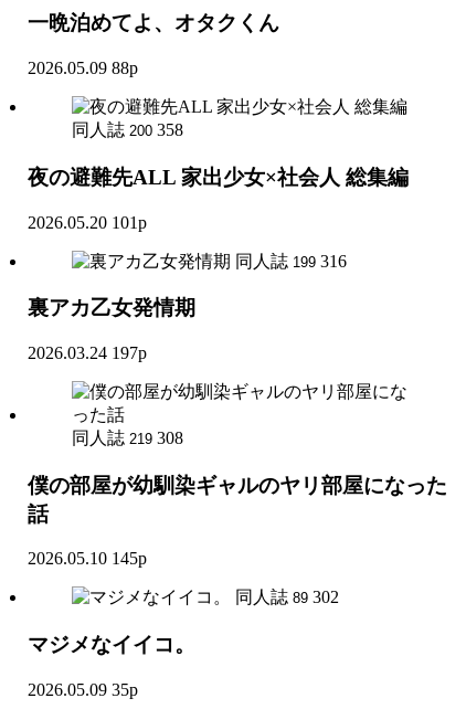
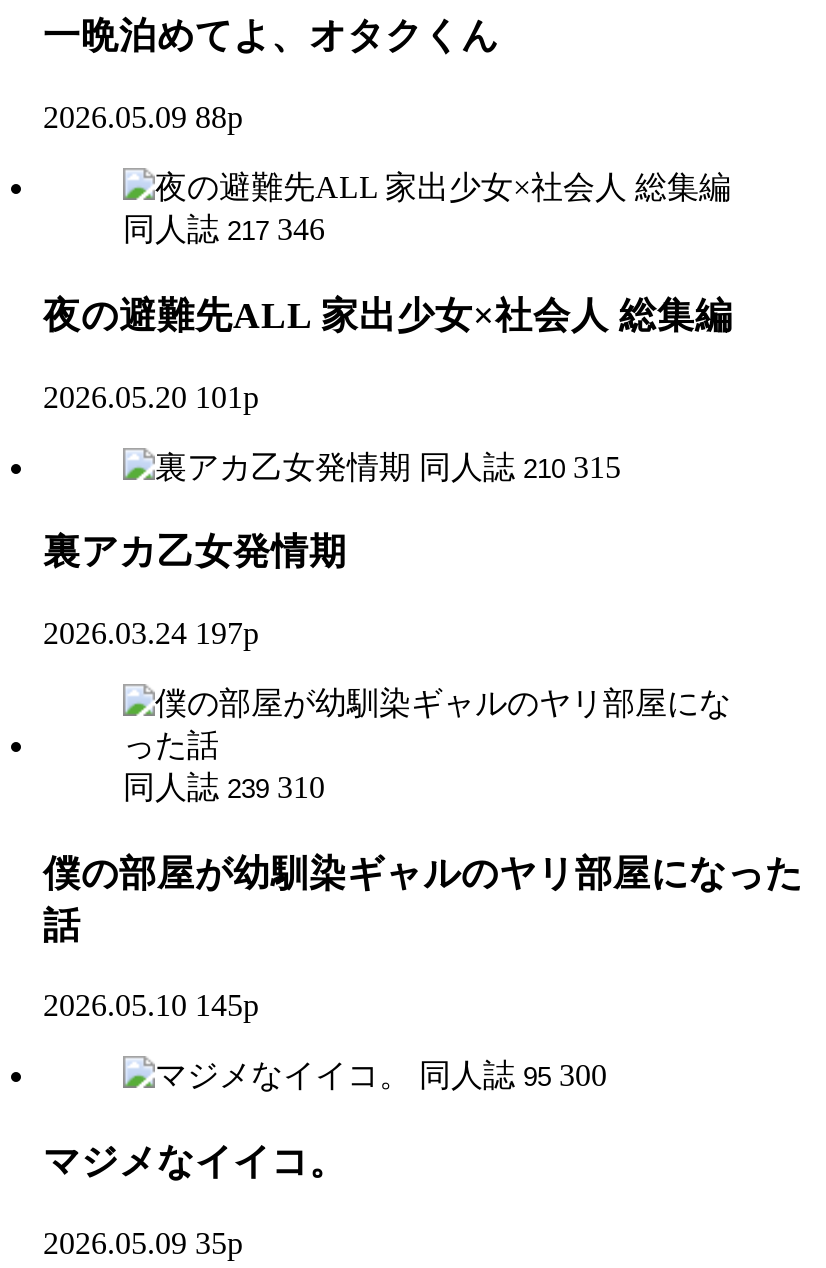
[72,120,183,139] 同人誌 200 358 -> [123,212,325,246] 同人誌 217 346
[235,251,347,270] 同人誌 199 316 -> [419,449,621,483] 同人誌 210 315
[72,428,183,447] 同人誌 219 308 -> [123,770,325,804] 同人誌 239 310
[235,588,339,607] 同人誌 89 302 -> [419,1059,607,1093] 同人誌 95 300

